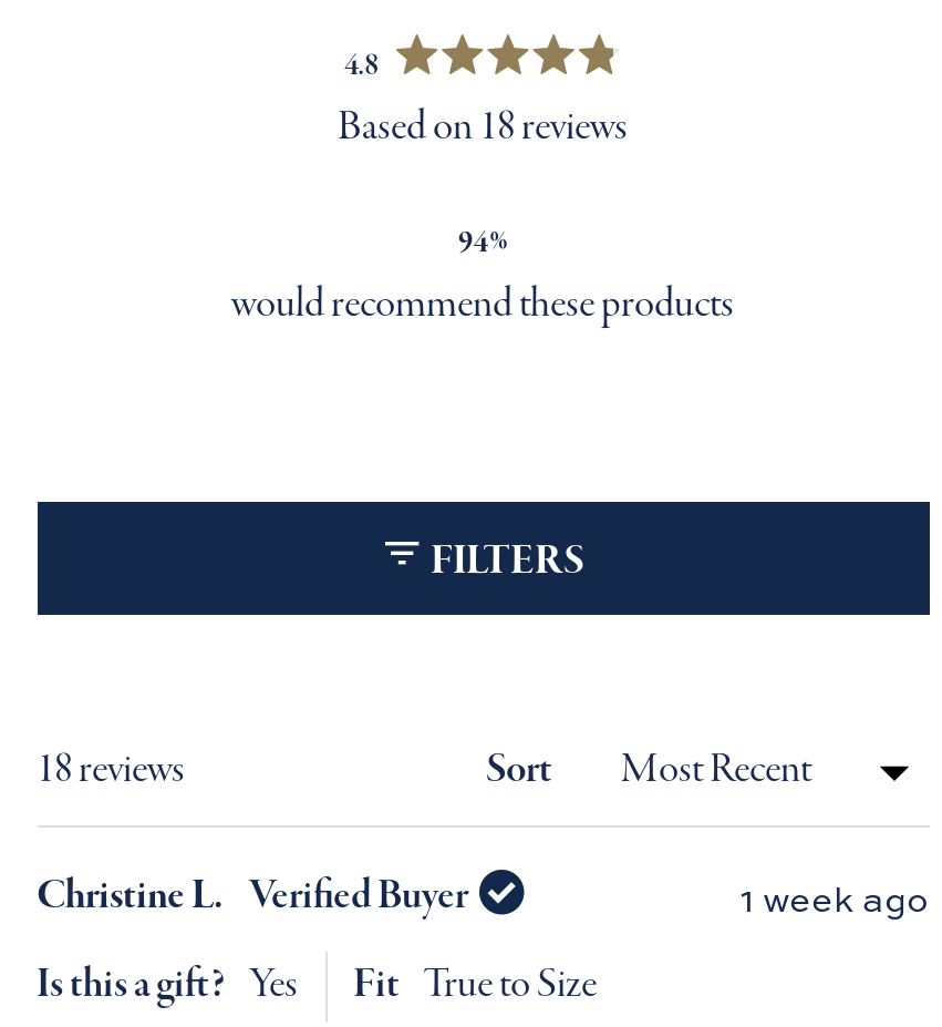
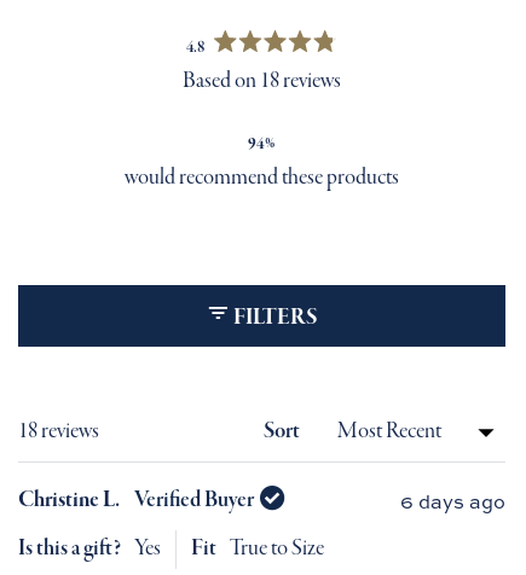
[741,874,929,923] 1 week ago -> [400,488,505,515] 6 days ago

